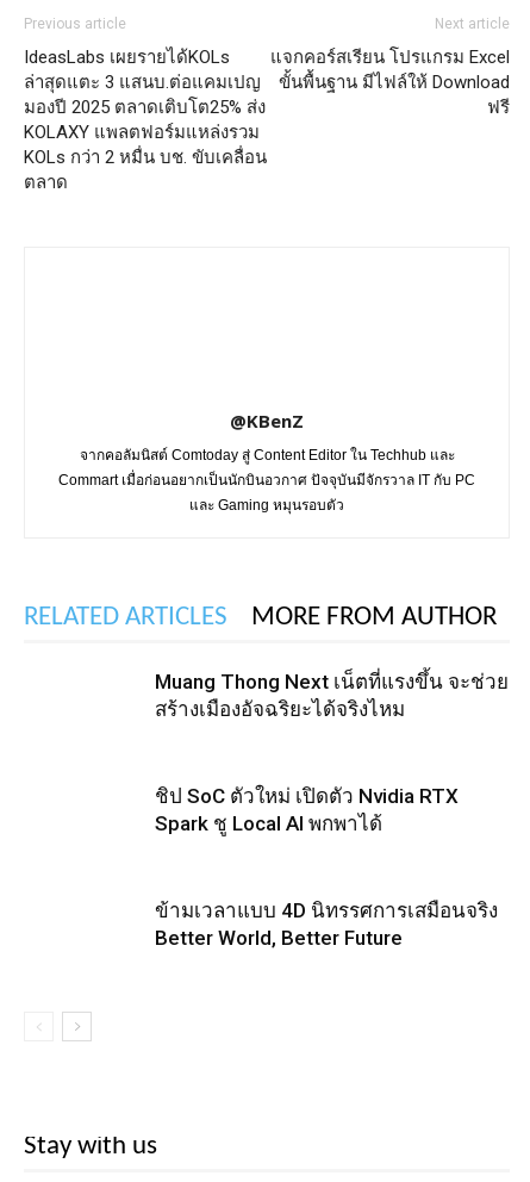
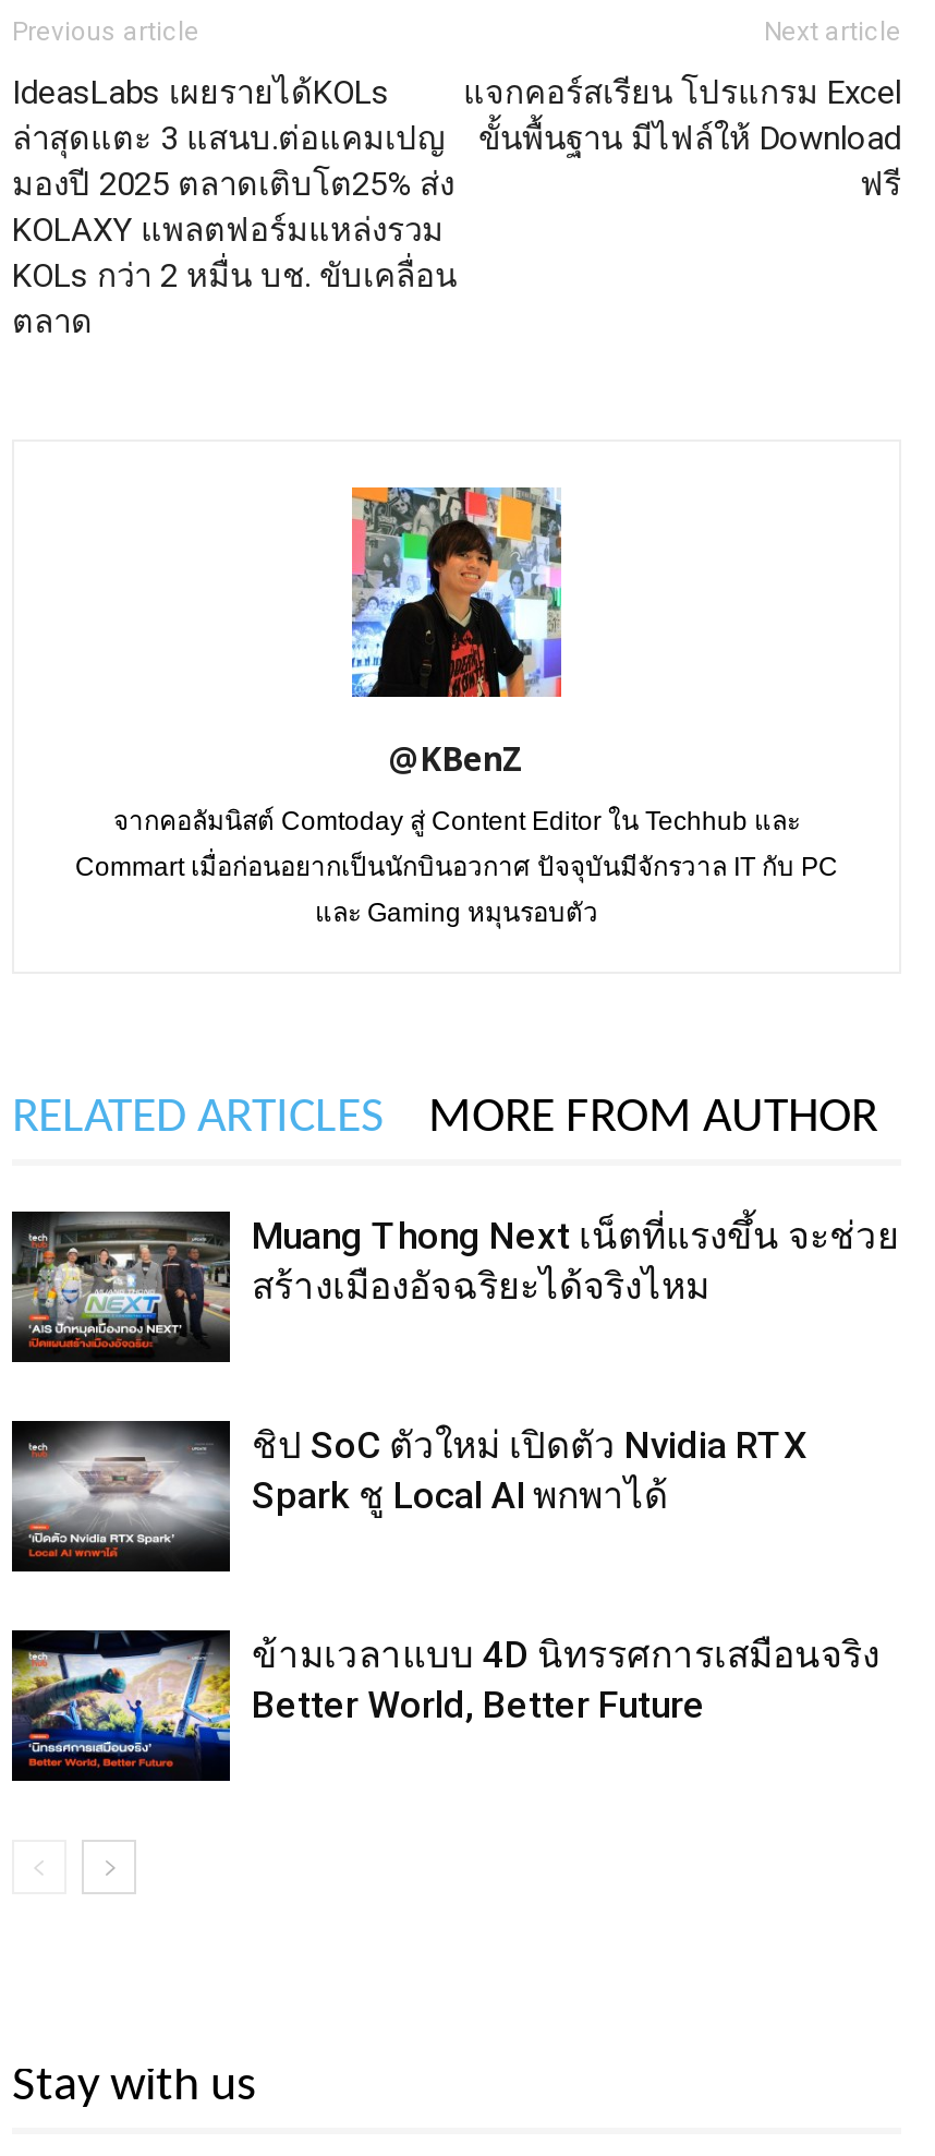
none -> [350,484,563,700] [image]
none -> [10,1208,232,1365] [image]
none -> [10,1418,232,1575] [image]
none -> [10,1627,232,1784] [image]

